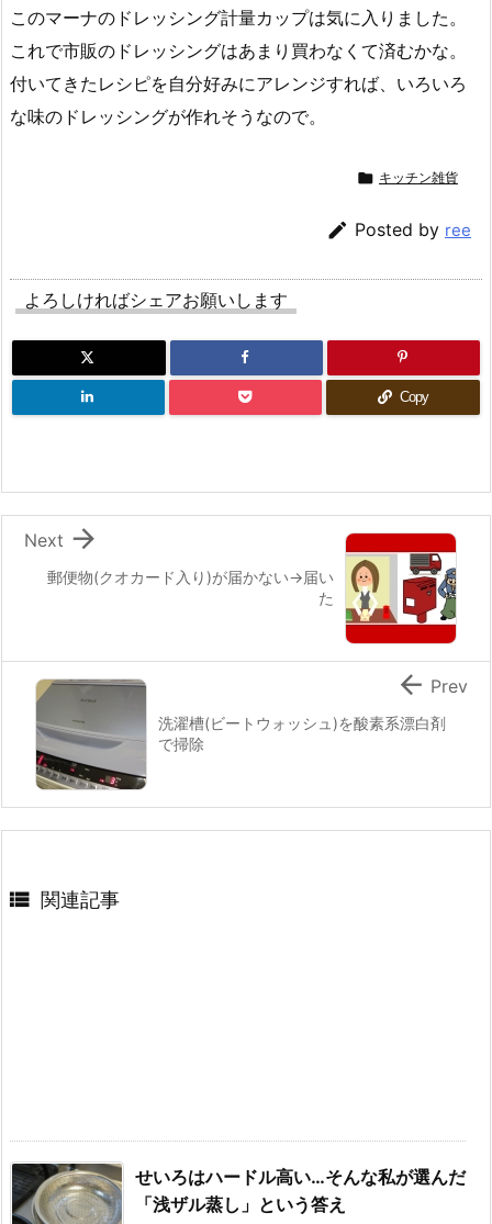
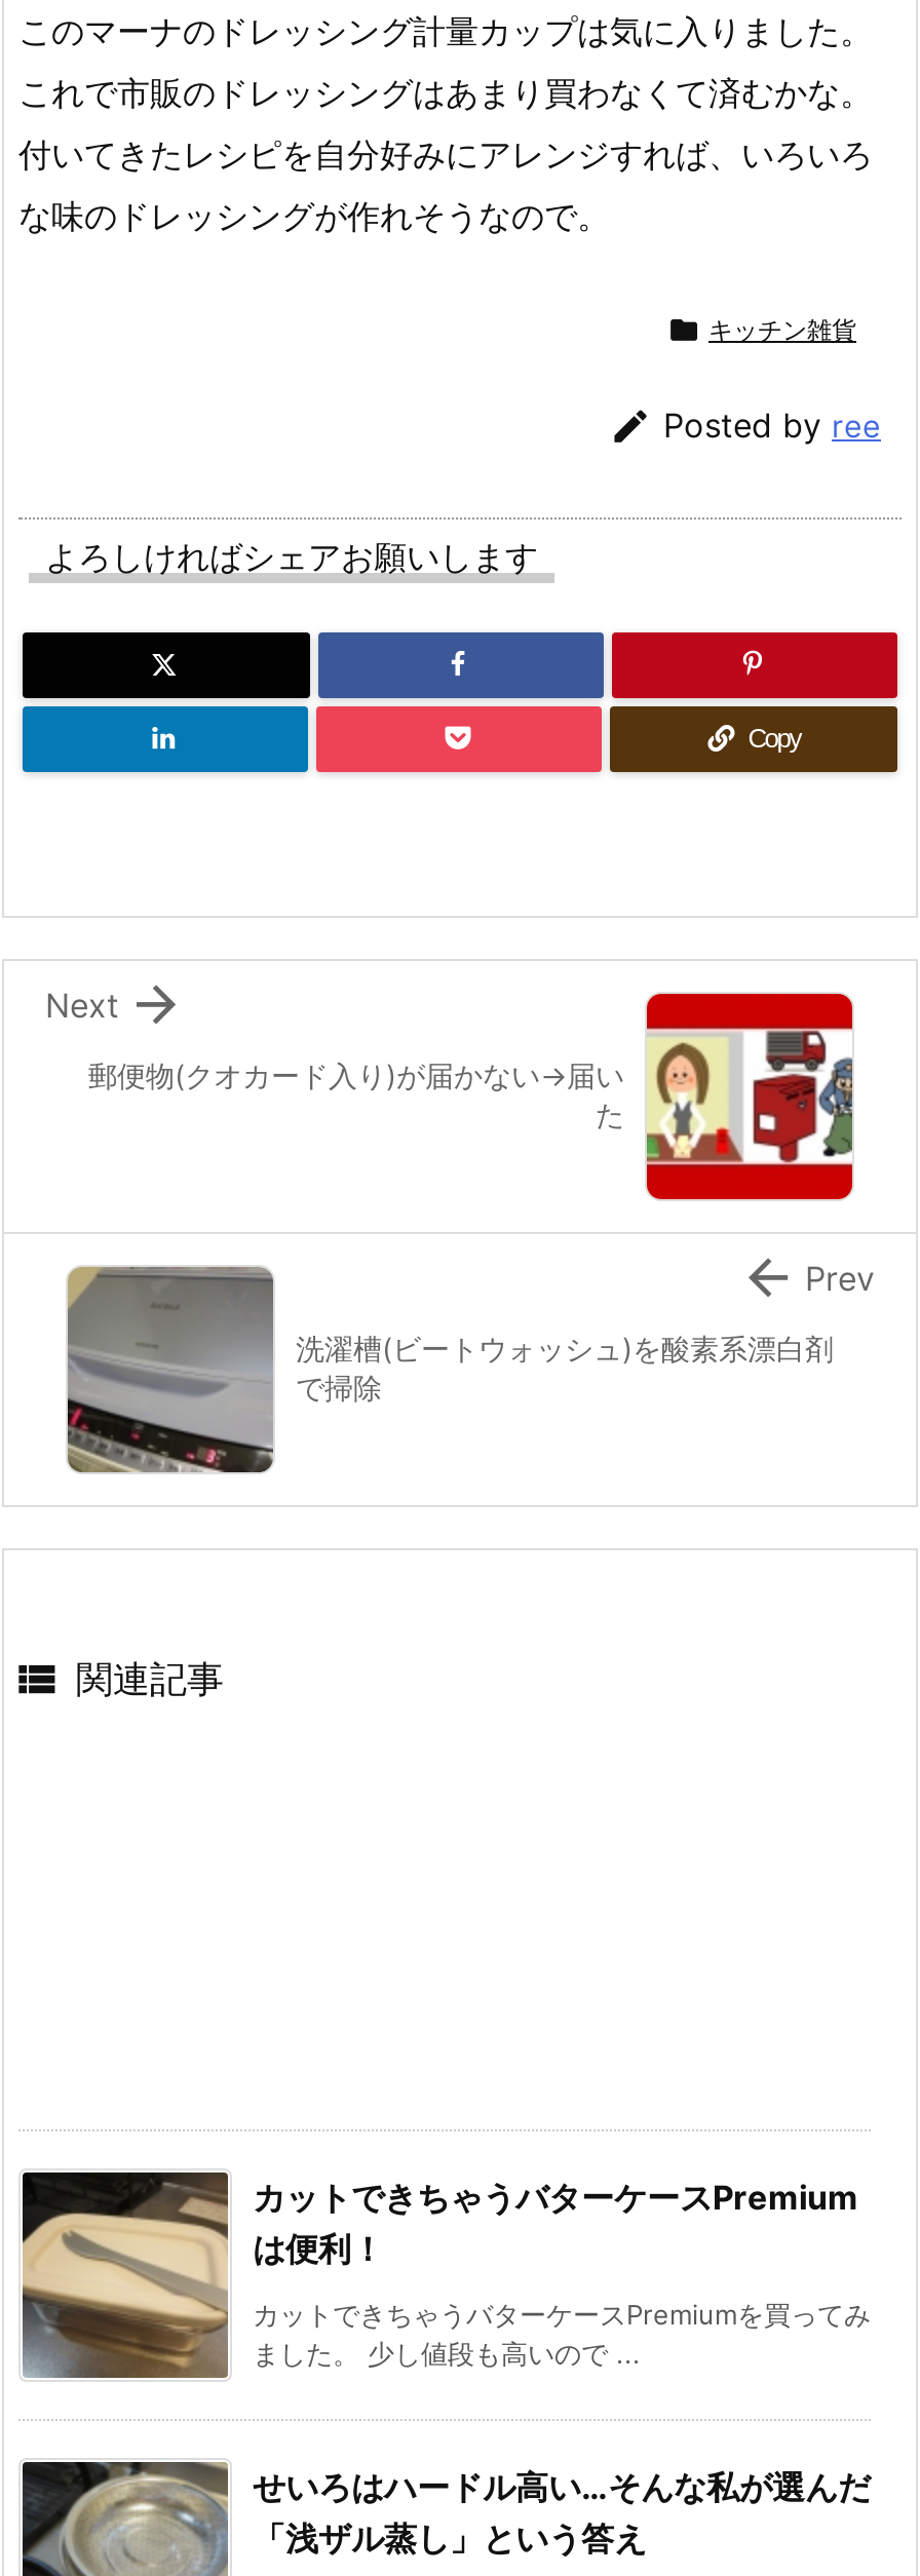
none -> [21,2171,871,2381] [image] | カットできちゃうバターケースPremium | は便利！ | カットできちゃうバターケースPremiumを買ってみ | ました。 少し値段も高いので ...

